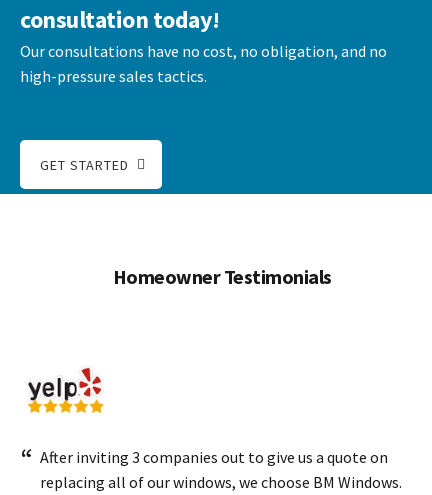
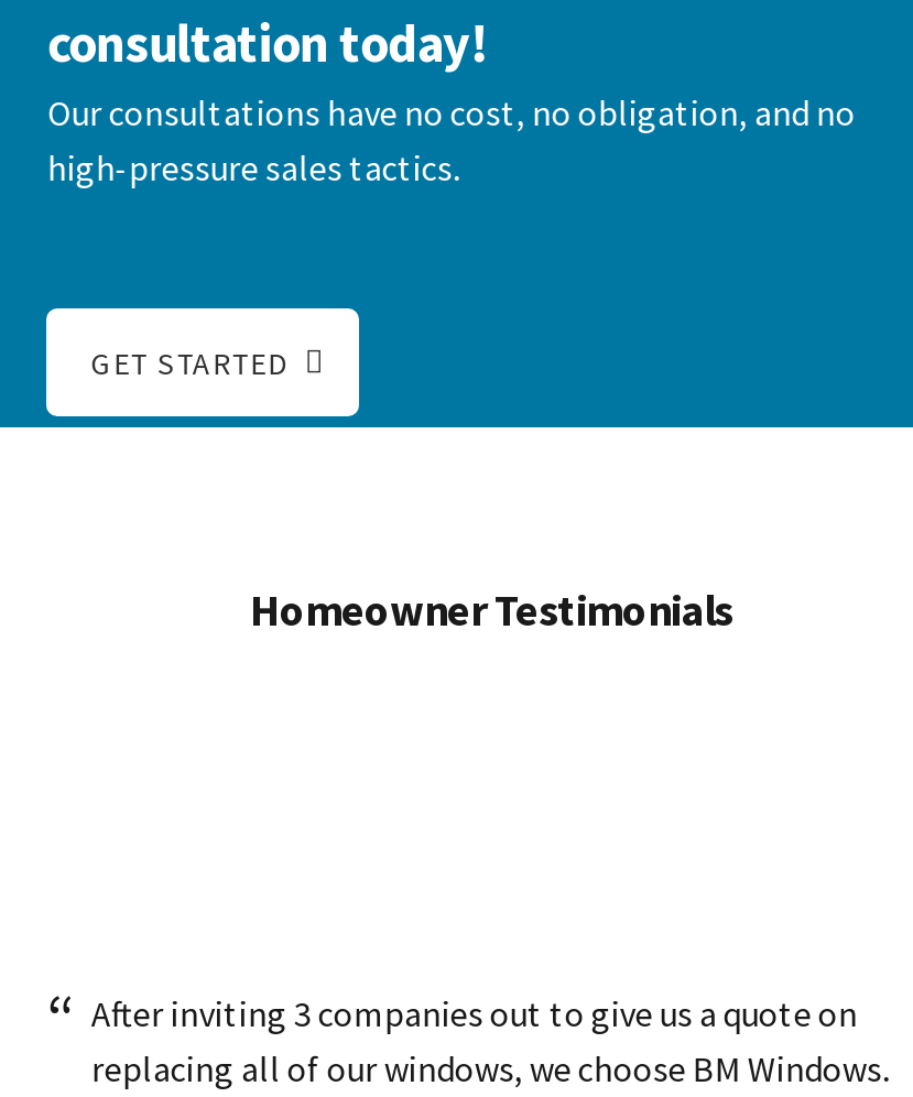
[27,367,104,414] [image] -> none

